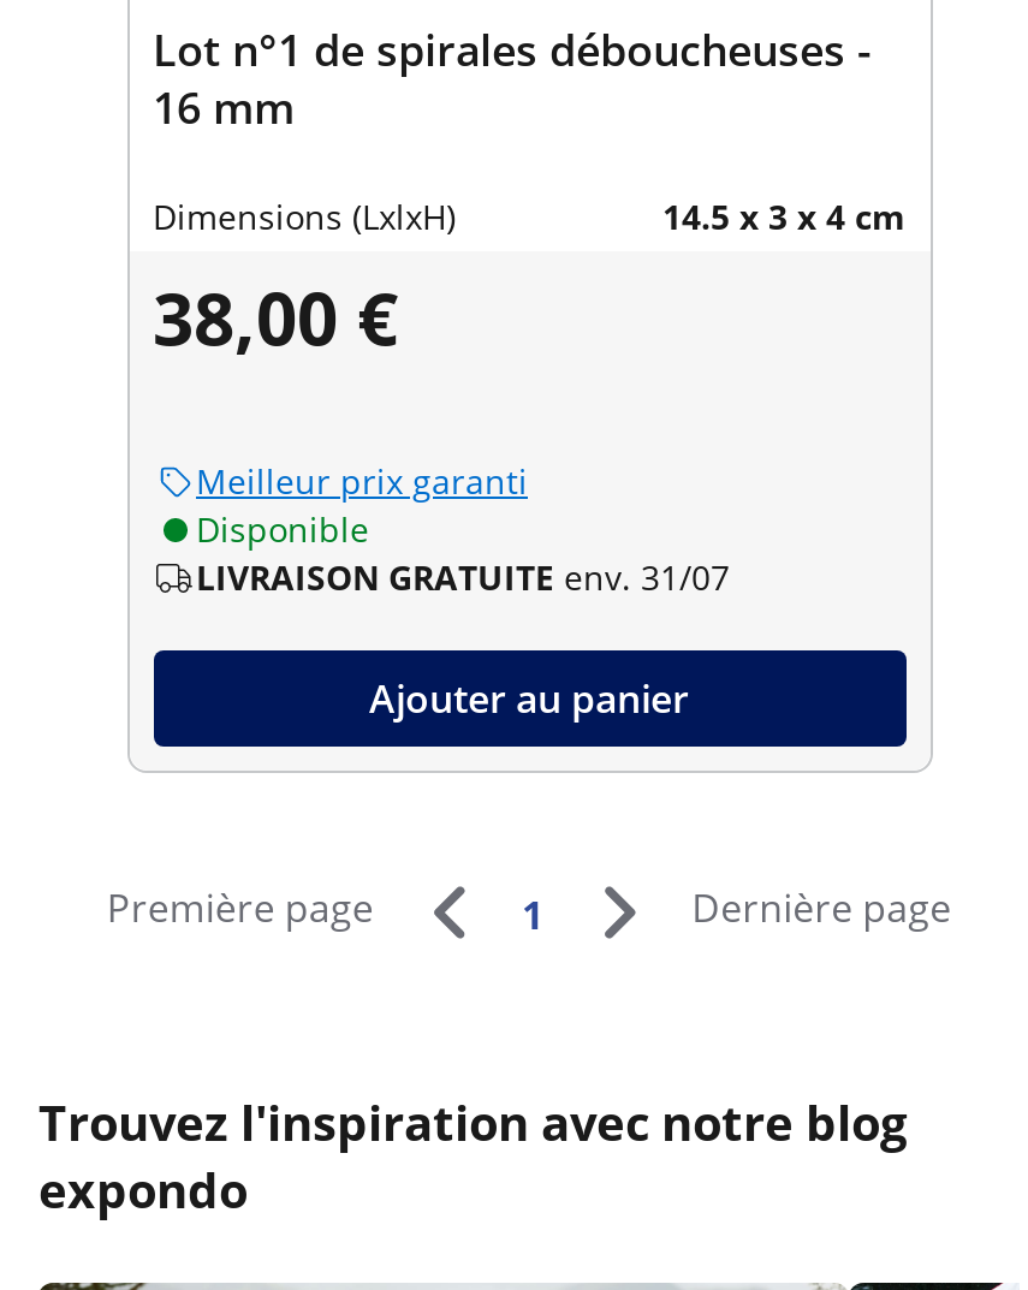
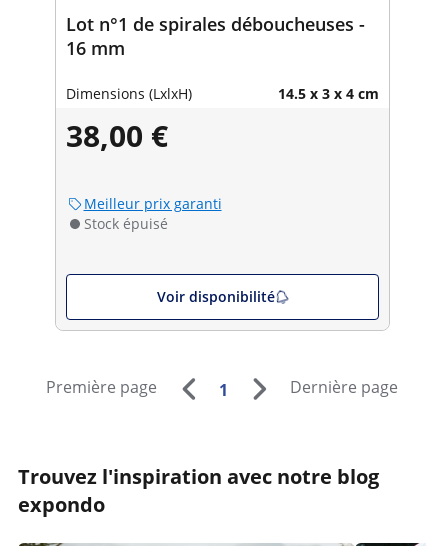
[196,505,730,599] Disponible | LIVRAISON GRATUITE env. 31/07 -> [83,214,167,233] Stock épuisé
[369,671,689,724] Ajouter au panier -> [157,287,275,306] Voir disponibilité

